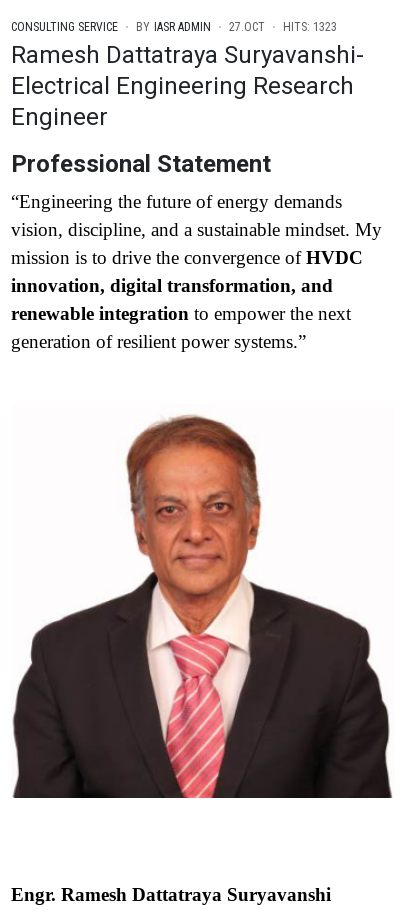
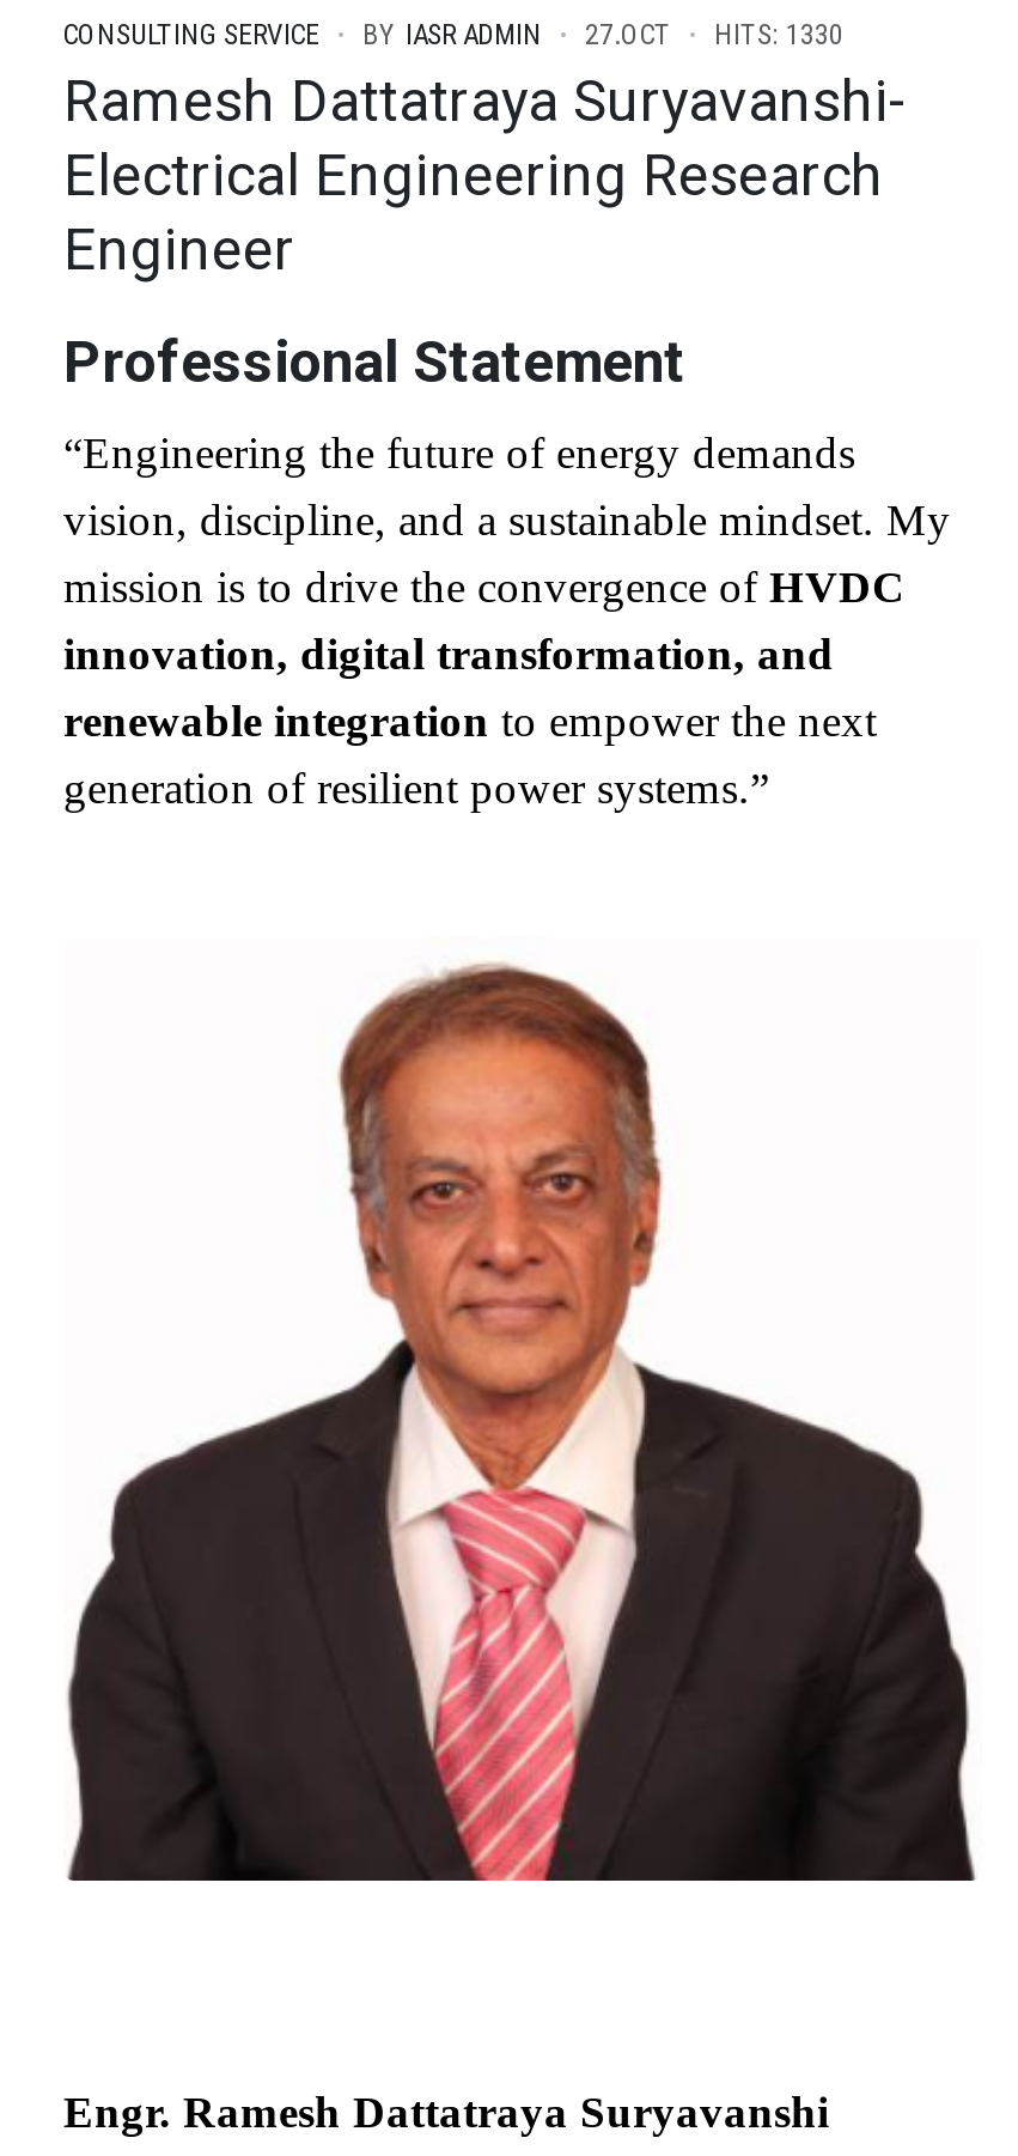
[283,20,337,34] HITS: 1323 -> [714,19,843,52] HITS: 1330

